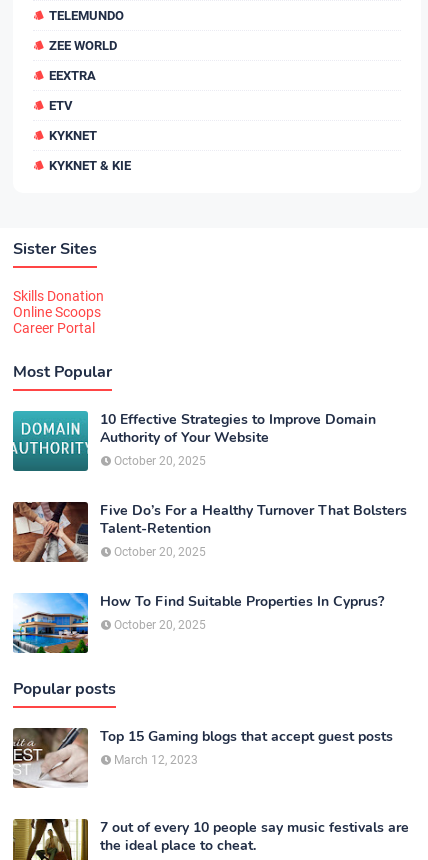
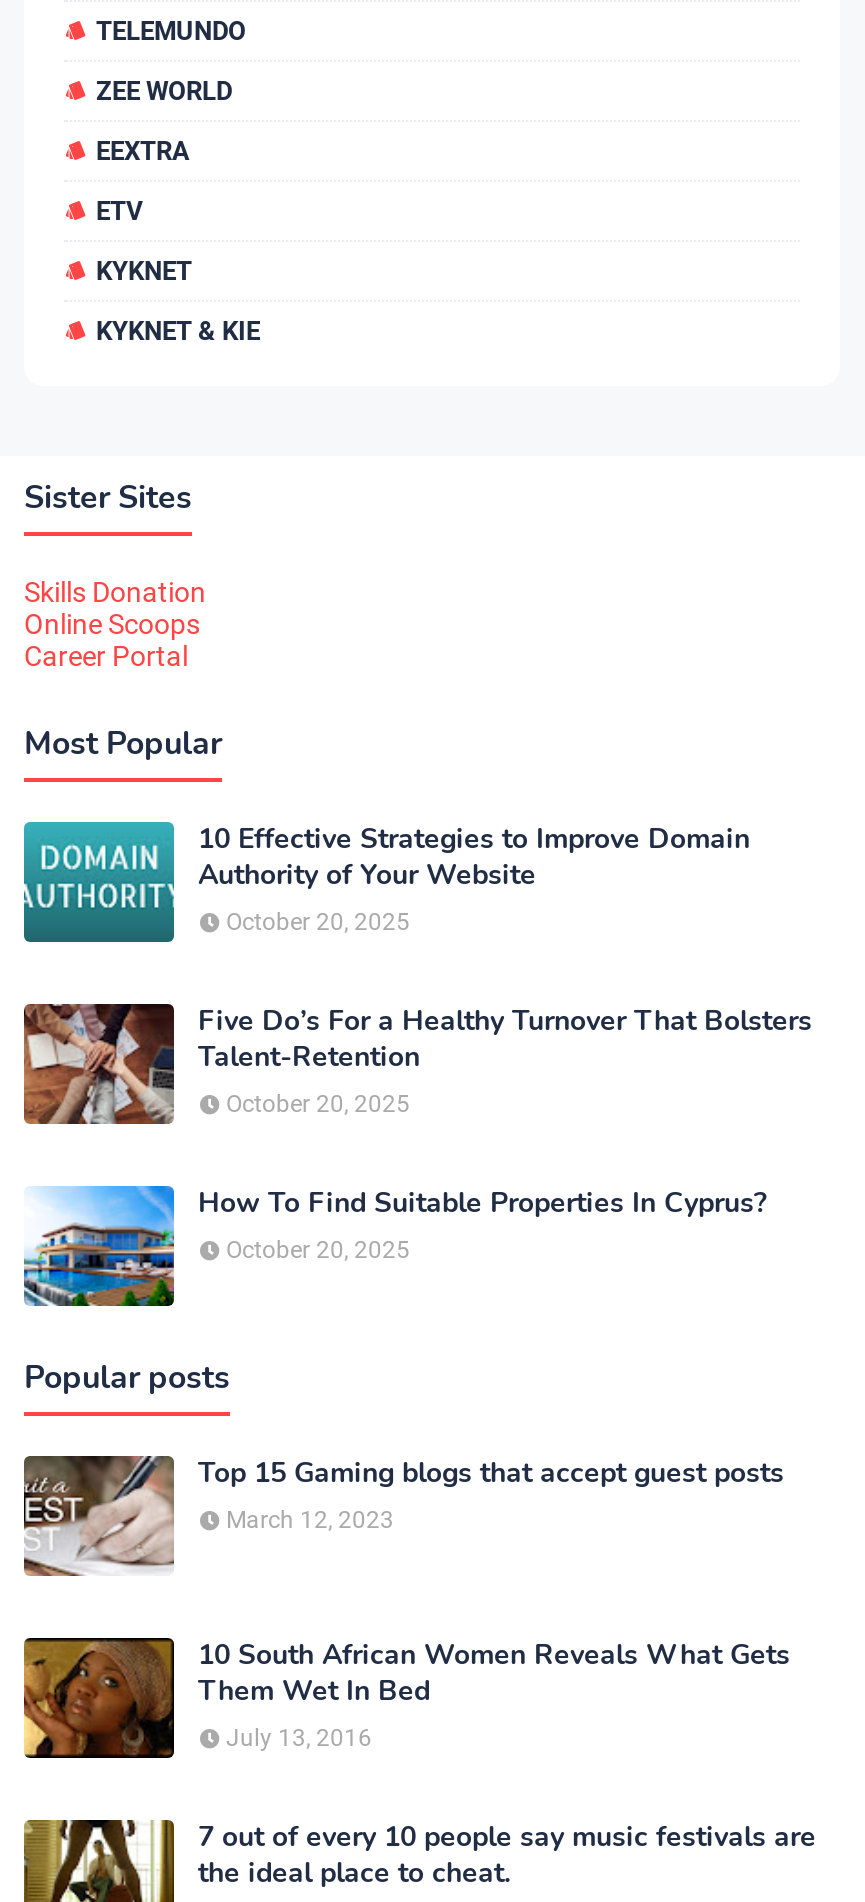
none -> [24,1636,790,1760] [image] | 10 South African Women Reveals What Gets | Them Wet In Bed | July 13, 2016

